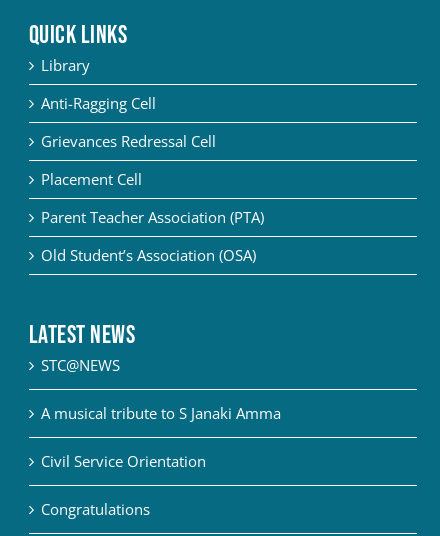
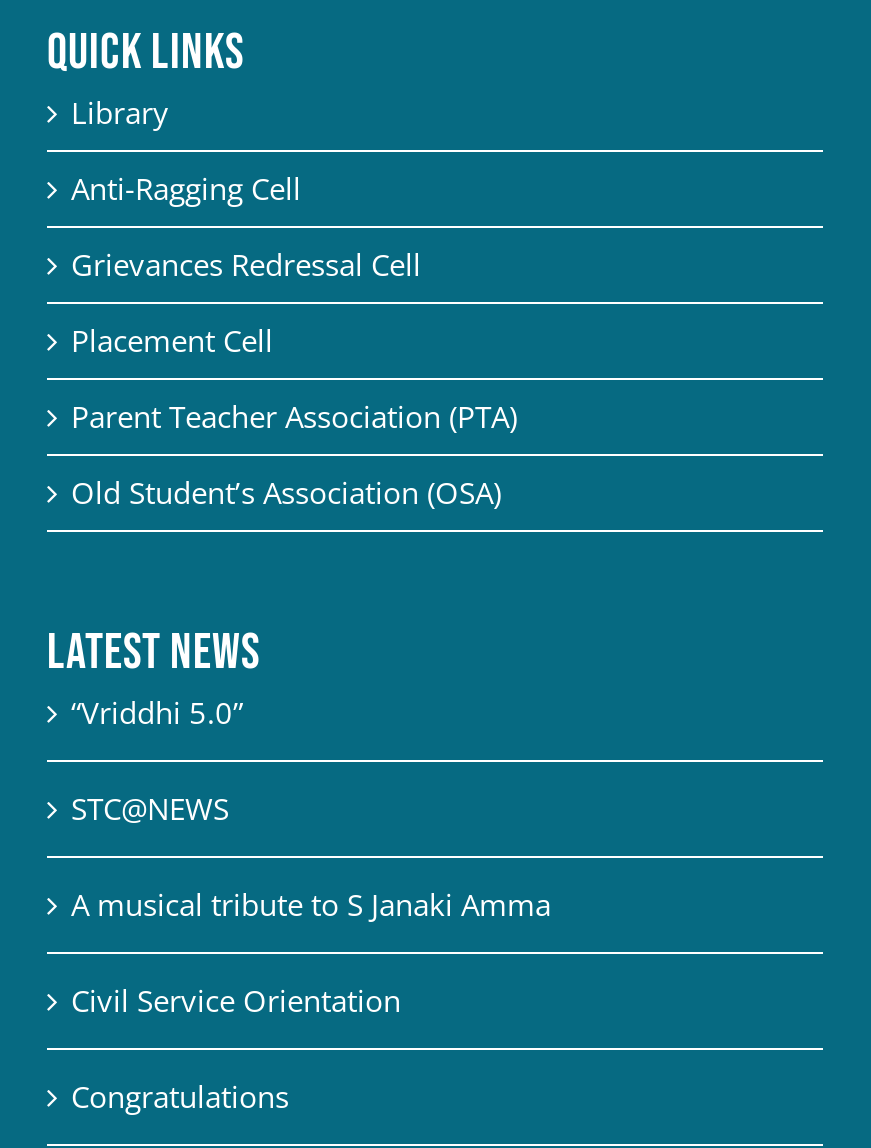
none -> [71,692,243,732] “Vriddhi 5.0”

